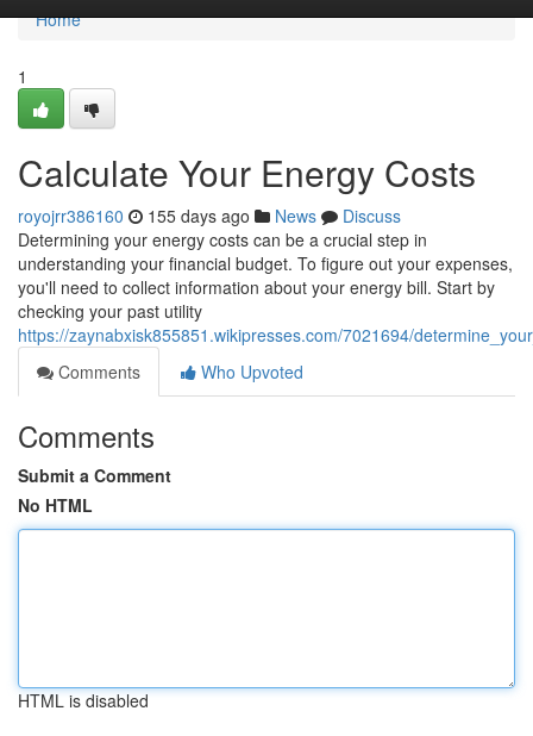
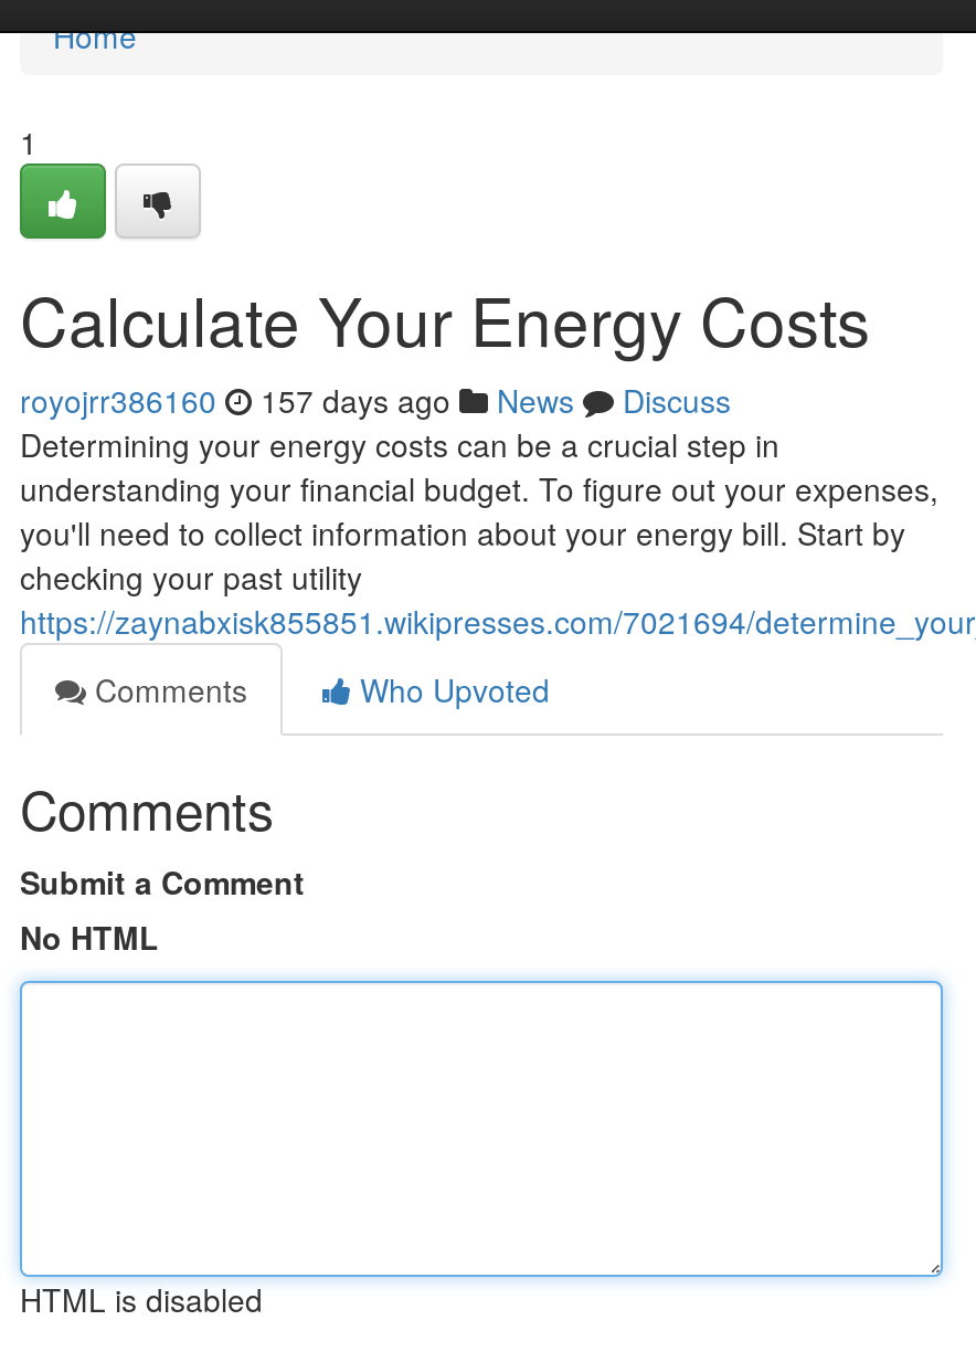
[18,204,401,227] royojrr386160 155 days ago News Discuss -> [20,378,731,422] royojrr386160 157 days ago News Discuss

